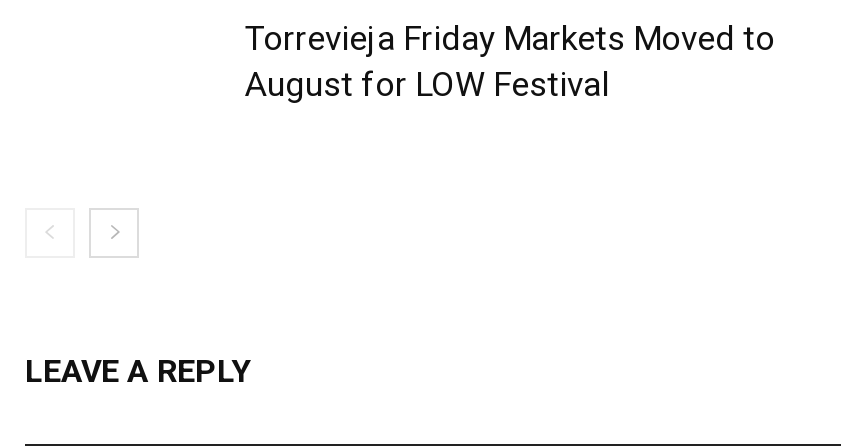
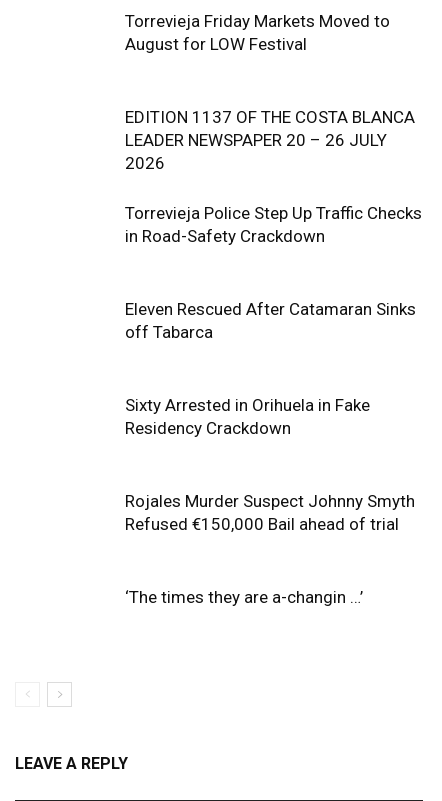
none -> [125,107,422,246] EDITION 1137 OF THE COSTA BLANCA | LEADER NEWSPAPER 20 – 26 JULY | 2026 | Torrevieja Police Step Up Traffic Checks | in Road-Safety Crackdown
none -> [125,299,416,342] Eleven Rescued After Catamaran Sinks | off Tabarca
none -> [125,395,370,438] Sixty Arrested in Orihuela in Fake | Residency Crackdown
none -> [125,491,415,534] Rojales Murder Suspect Johnny Smyth | Refused €150,000 Bail ahead of trial
none -> [125,587,363,607] ‘The times they are a-changin …’

